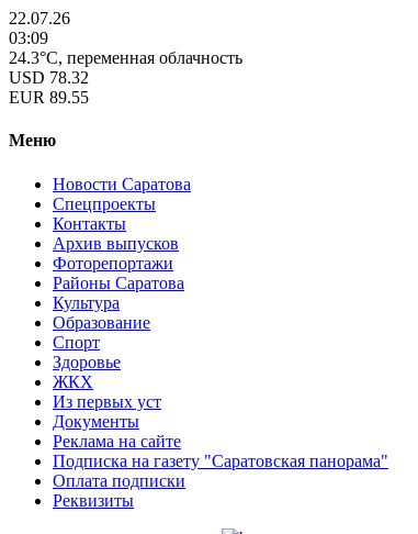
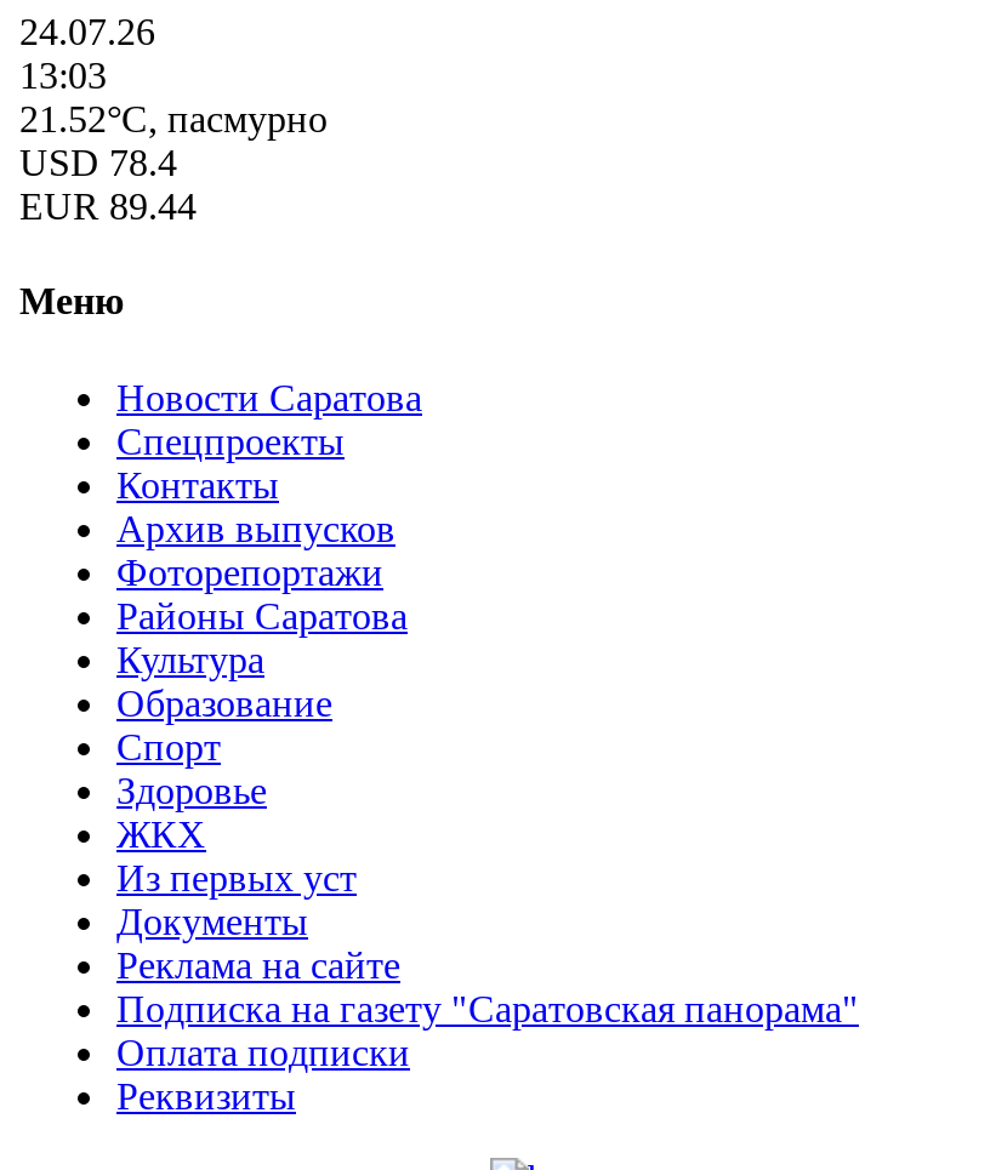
[9,9,242,107] 22.07.26 | 03:09 | 24.3°C, переменная облачность | USD 78.32 | EUR 89.55 -> [19,11,328,227] 24.07.26 | 13:03 | 21.52°C, пасмурно | USD 78.4 | EUR 89.44

